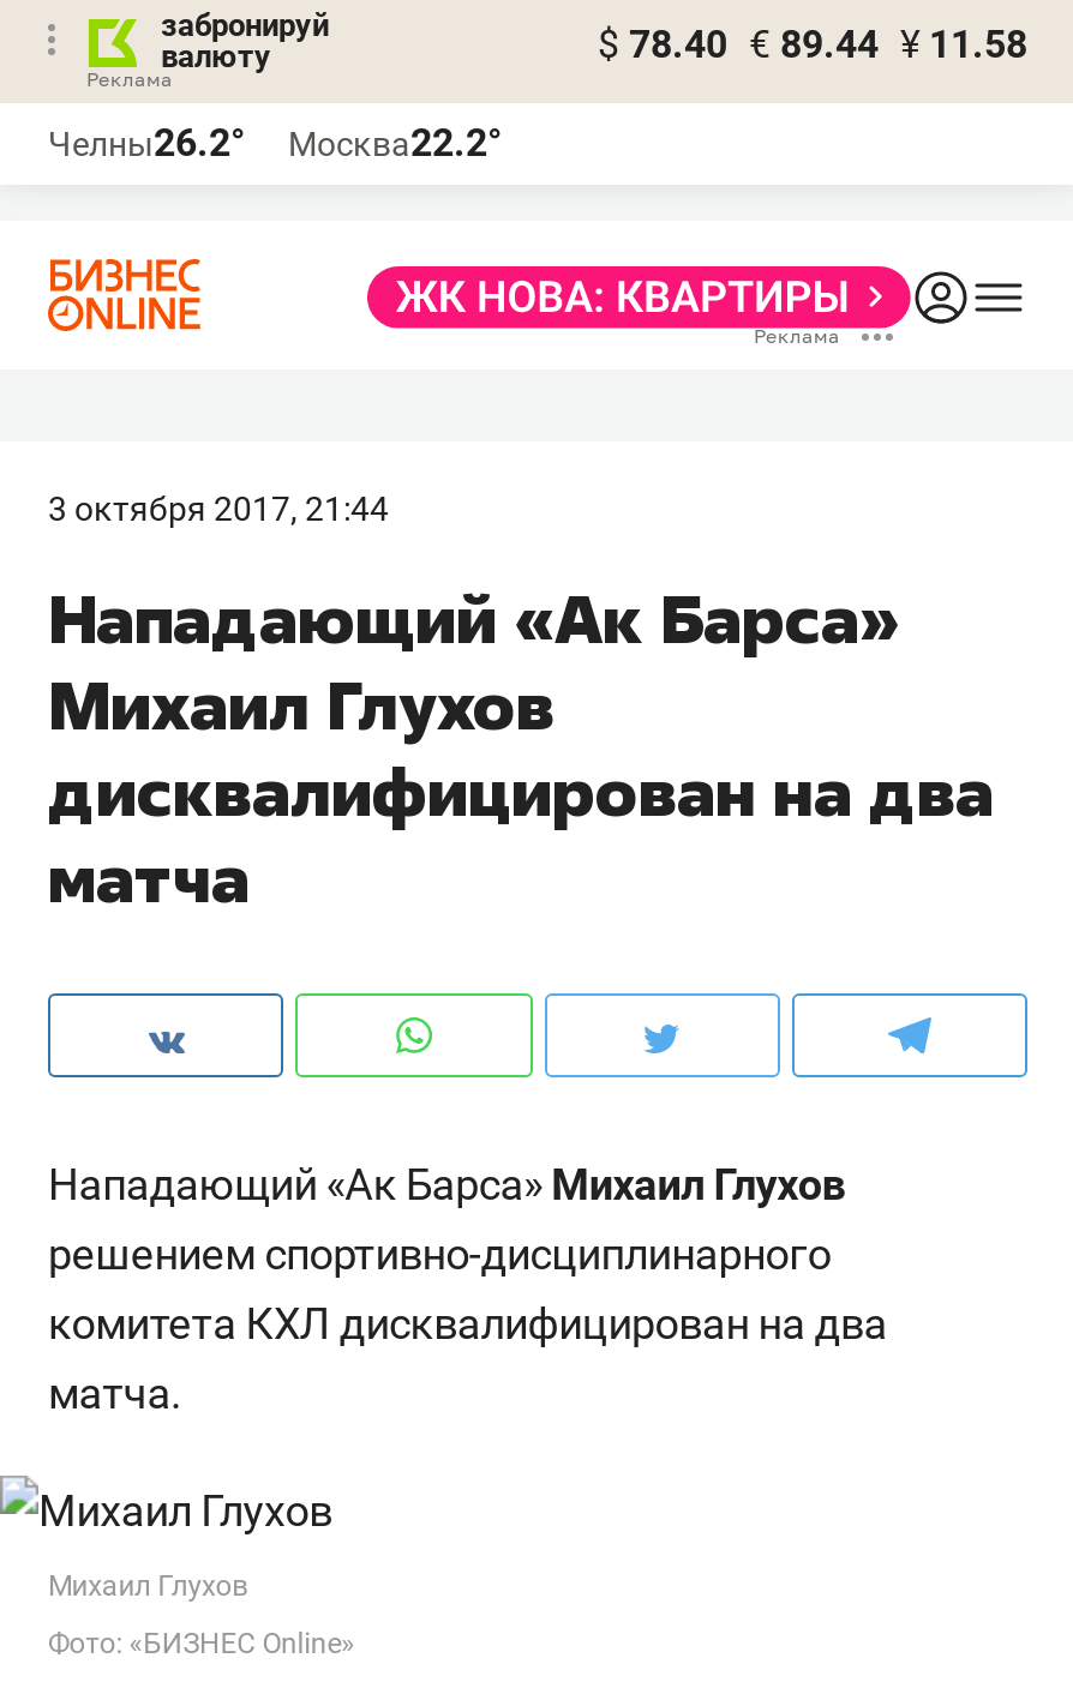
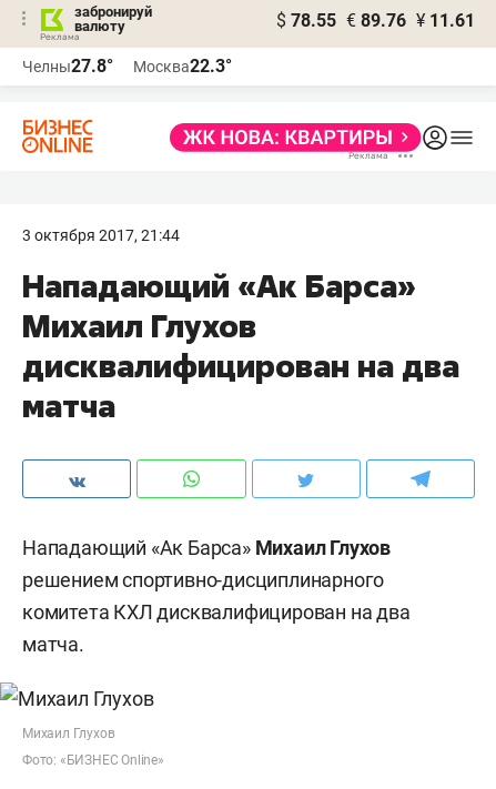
[598,22,1027,67] $ 78.40 € 89.44 ¥ 11.58 -> [276,10,475,31] $ 78.55 € 89.76 ¥ 11.61
[48,120,245,166] Челны26.2° -> [22,55,113,77] Челны27.8°
[288,120,502,166] Москва22.2° -> [133,55,232,77] Москва22.3°

